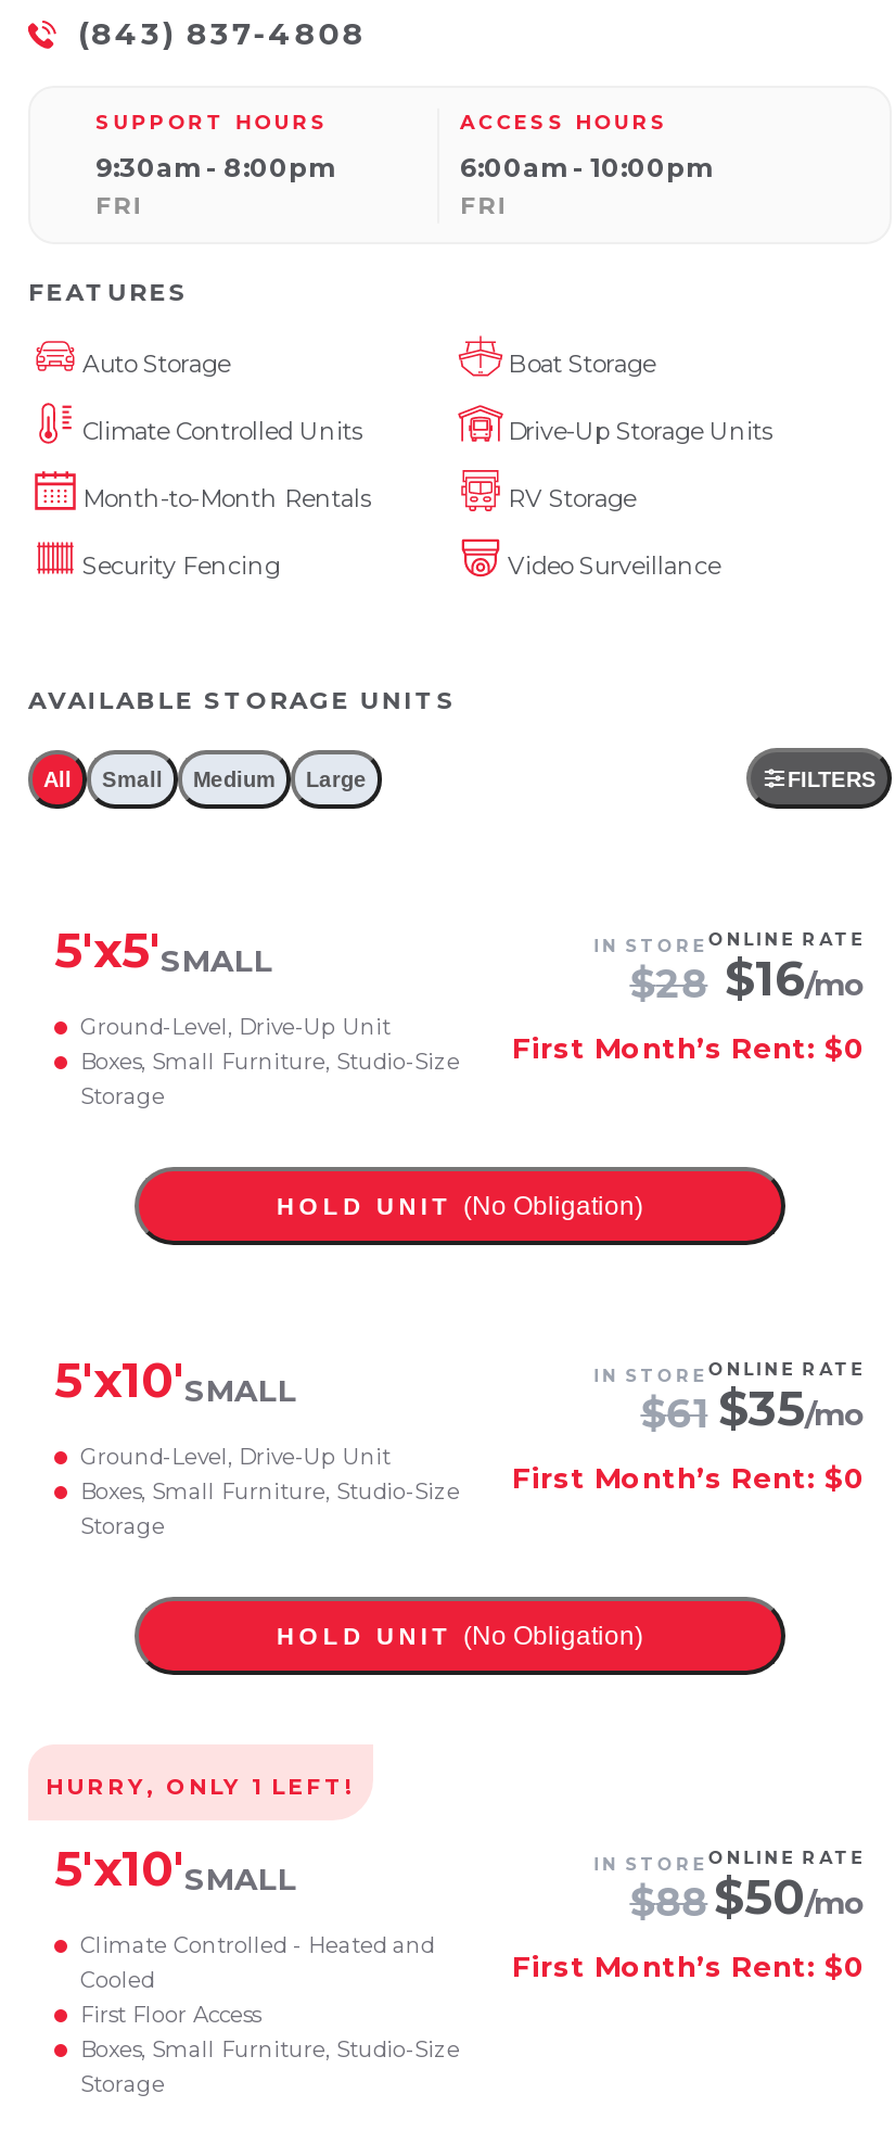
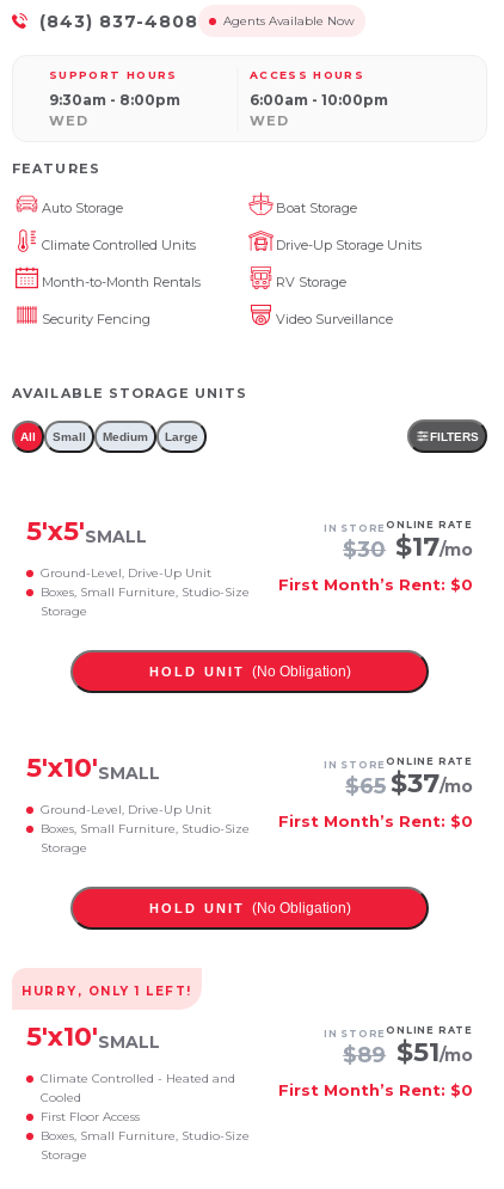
none -> [223,14,354,29] Agents Available Now
[95,191,144,221] FRI -> [49,113,89,130] WED
[460,191,508,221] FRI -> [250,113,289,130] WED
[630,962,708,1009] $28 -> [343,537,386,563] $30
[725,951,866,1009] $16/mo -> [395,531,473,563] $17/mo
[640,1391,708,1439] $61 -> [345,774,386,800] $65
[718,1381,866,1439] $35/mo -> [391,768,473,800] $37/mo
[630,1880,708,1928] $88 -> [343,1042,386,1069] $89
[714,1869,866,1928] $50/mo -> [397,1037,473,1069] $51/mo

